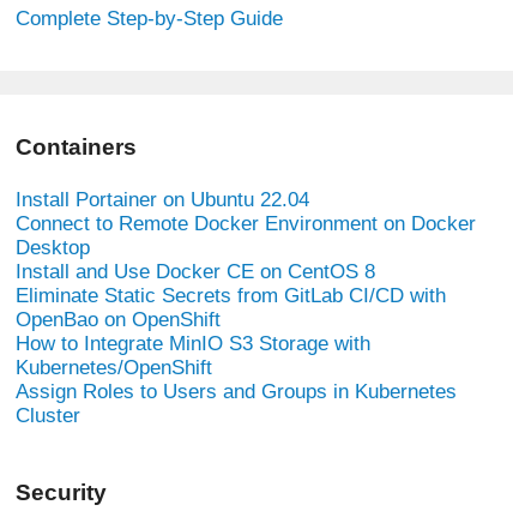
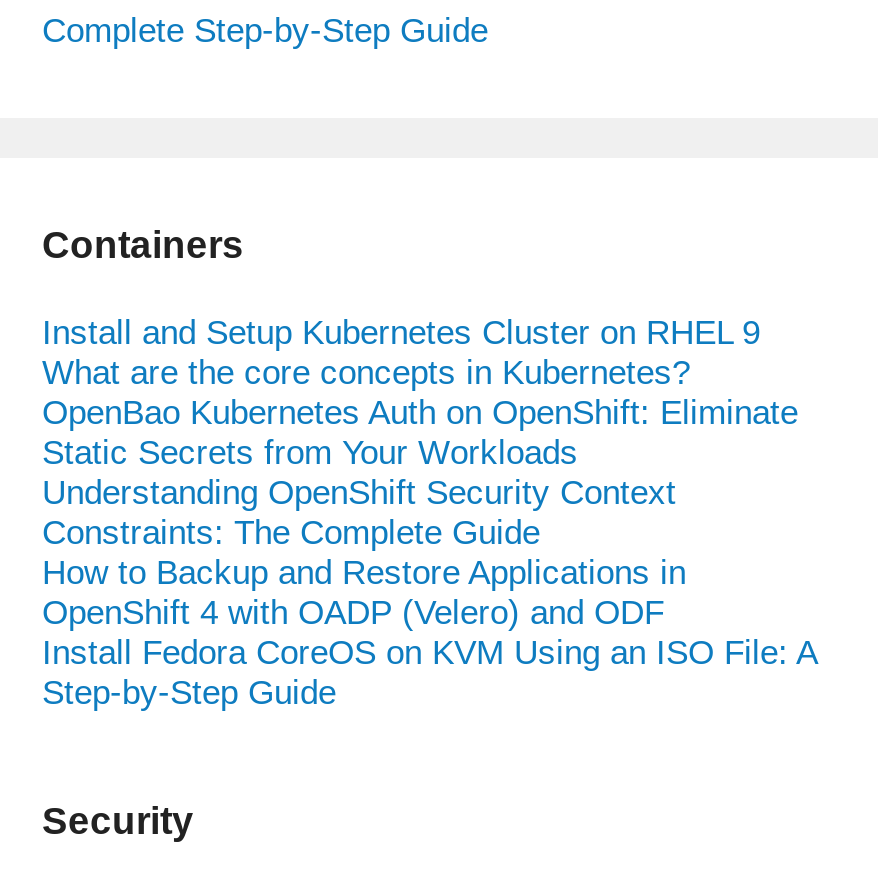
[16,188,476,427] Install Portainer on Ubuntu 22.04 | Connect to Remote Docker Environment on Docker | Desktop | Install and Use Docker CE on CentOS 8 | Eliminate Static Secrets from GitLab CI/CD with | OpenBao on OpenShift | How to Integrate MinIO S3 Storage with | Kubernetes/OpenShift | Assign Roles to Users and Groups in Kubernetes | Cluster -> [42,314,816,712] Install and Setup Kubernetes Cluster on RHEL 9 | What are the core concepts in Kubernetes? | OpenBao Kubernetes Auth on OpenShift: Eliminate | Static Secrets from Your Workloads | Understanding OpenShift Security Context | Constraints: The Complete Guide | How to Backup and Restore Applications in | OpenShift 4 with OADP (Velero) and ODF | Install Fedora CoreOS on KVM Using an ISO File: A | Step-by-Step Guide

